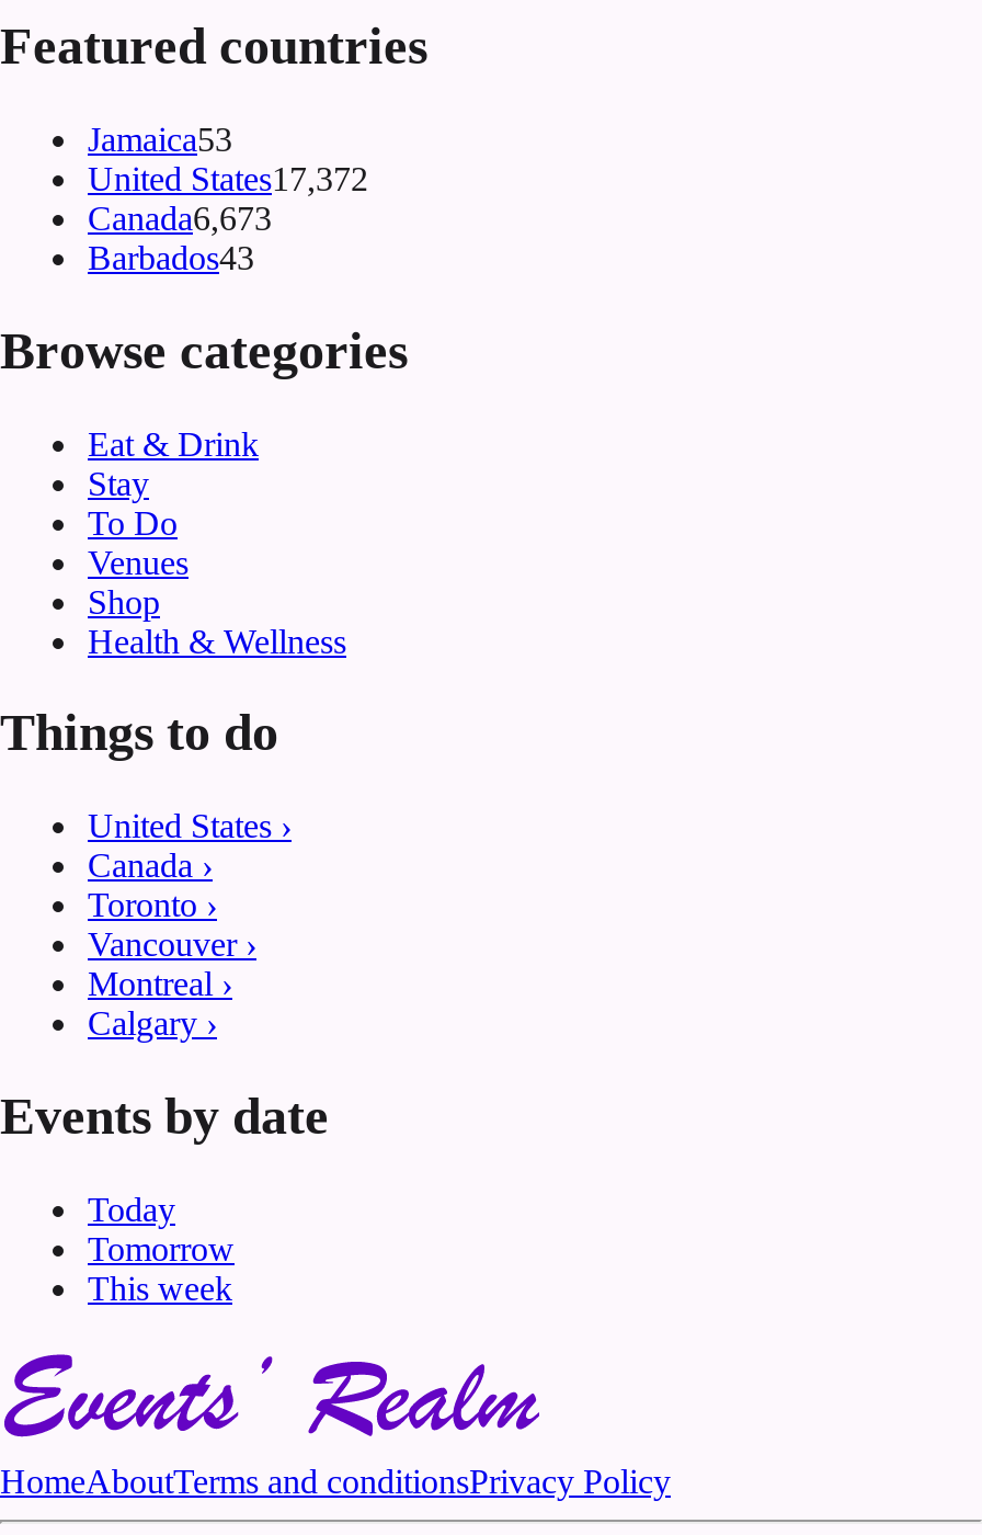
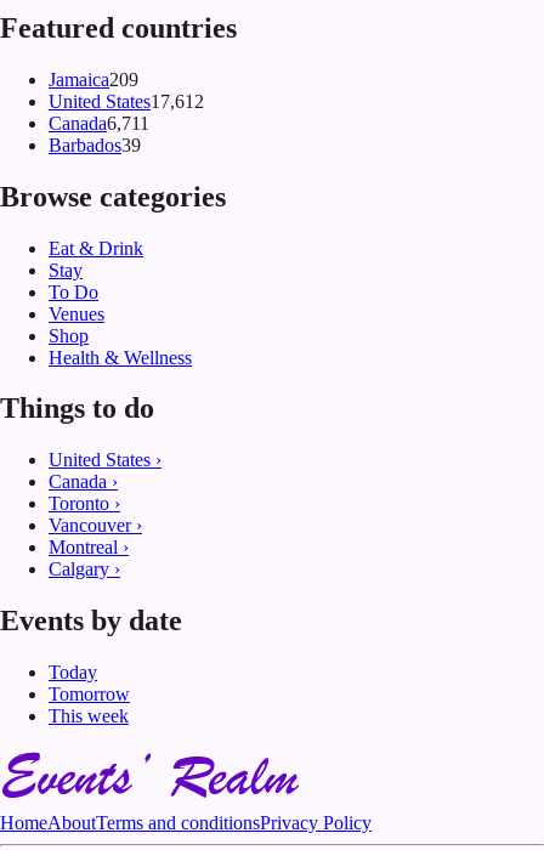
[88,120,232,157] Jamaica53 -> [49,69,138,89] Jamaica209
[88,159,368,197] United States17,372 -> [49,91,204,111] United States17,612
[88,199,272,236] Canada6,673 -> [49,113,149,133] Canada6,711
[88,238,254,276] Barbados43 -> [49,134,141,155] Barbados39

